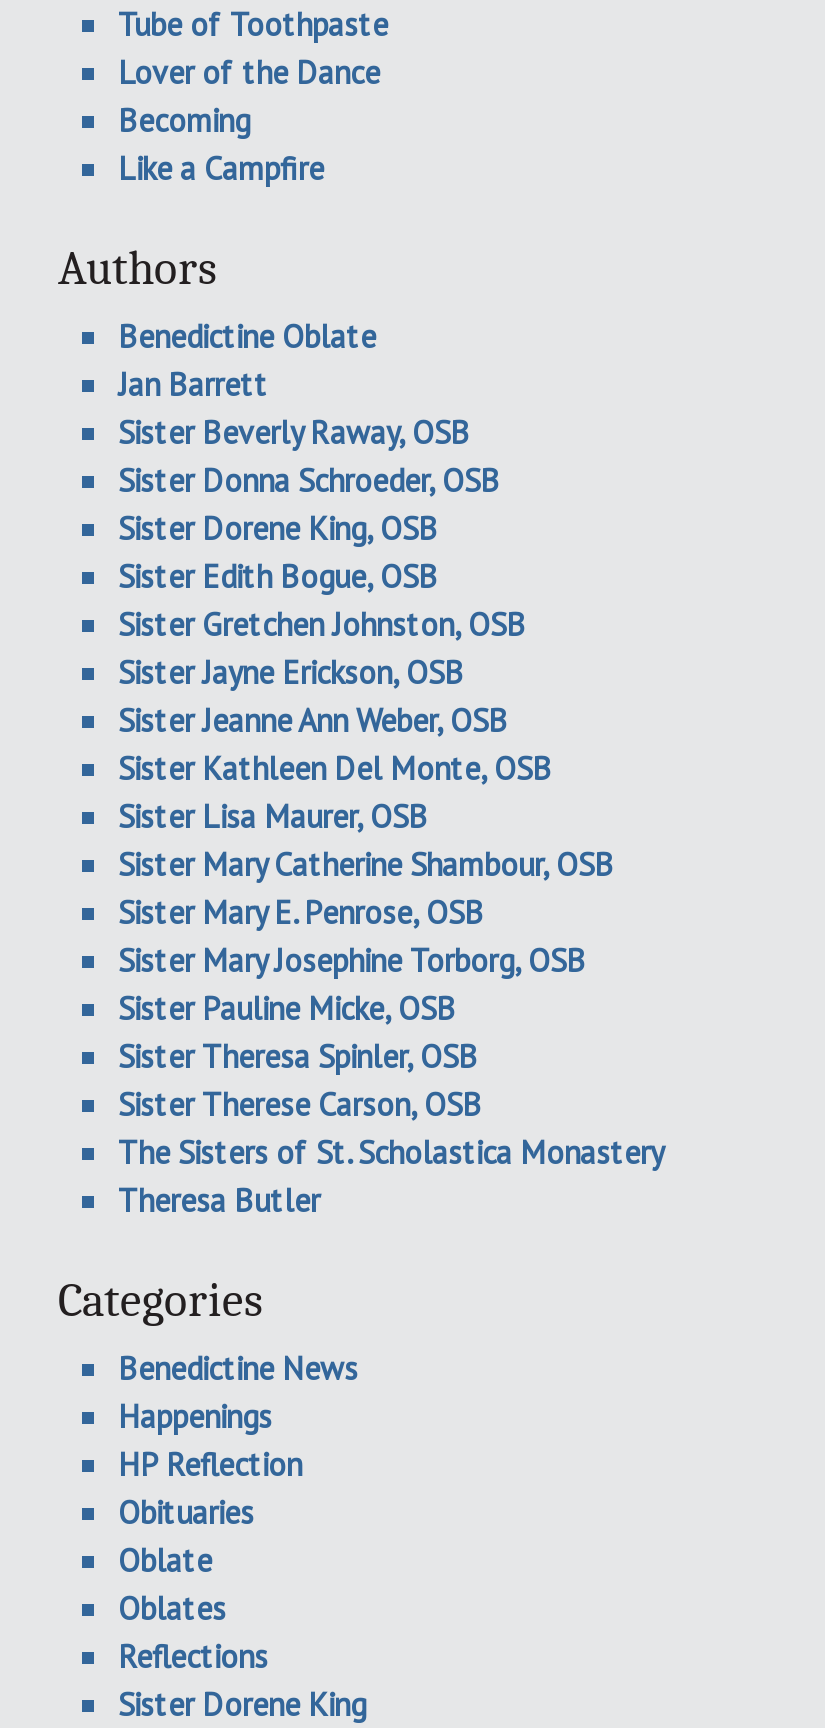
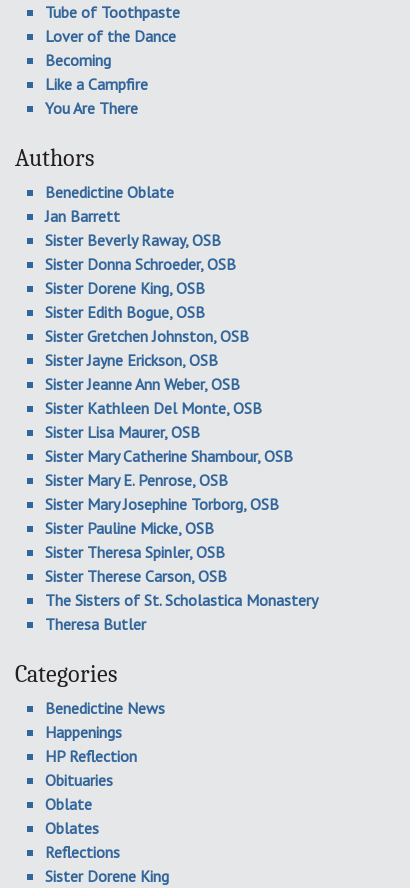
none -> [45,98,138,118] You Are There

